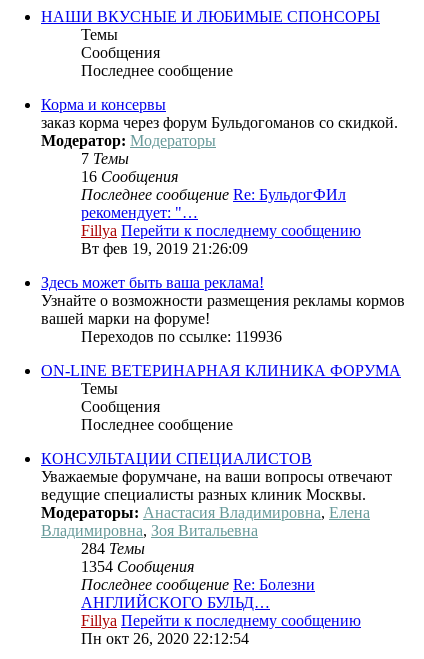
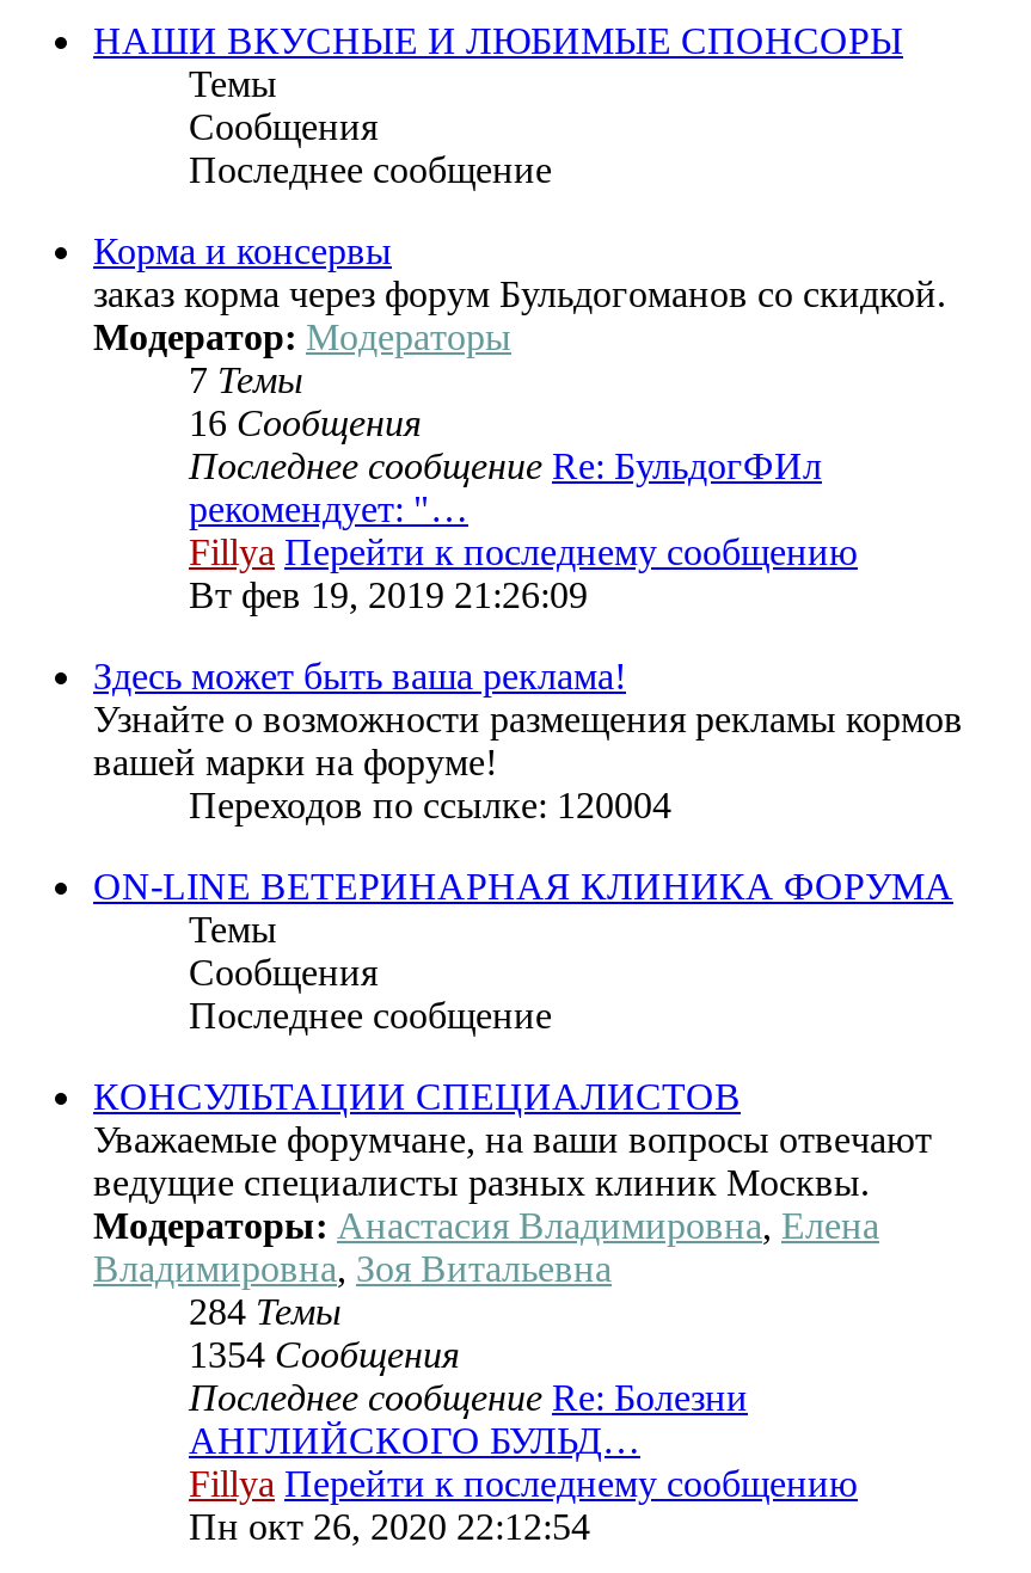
[81,328,282,345] Переходов по ссылке: 119936 -> [189,786,671,827] Переходов по ссылке: 120004

